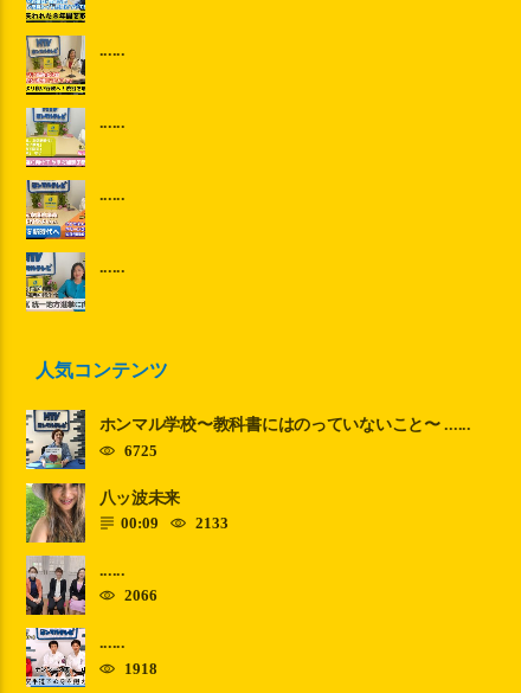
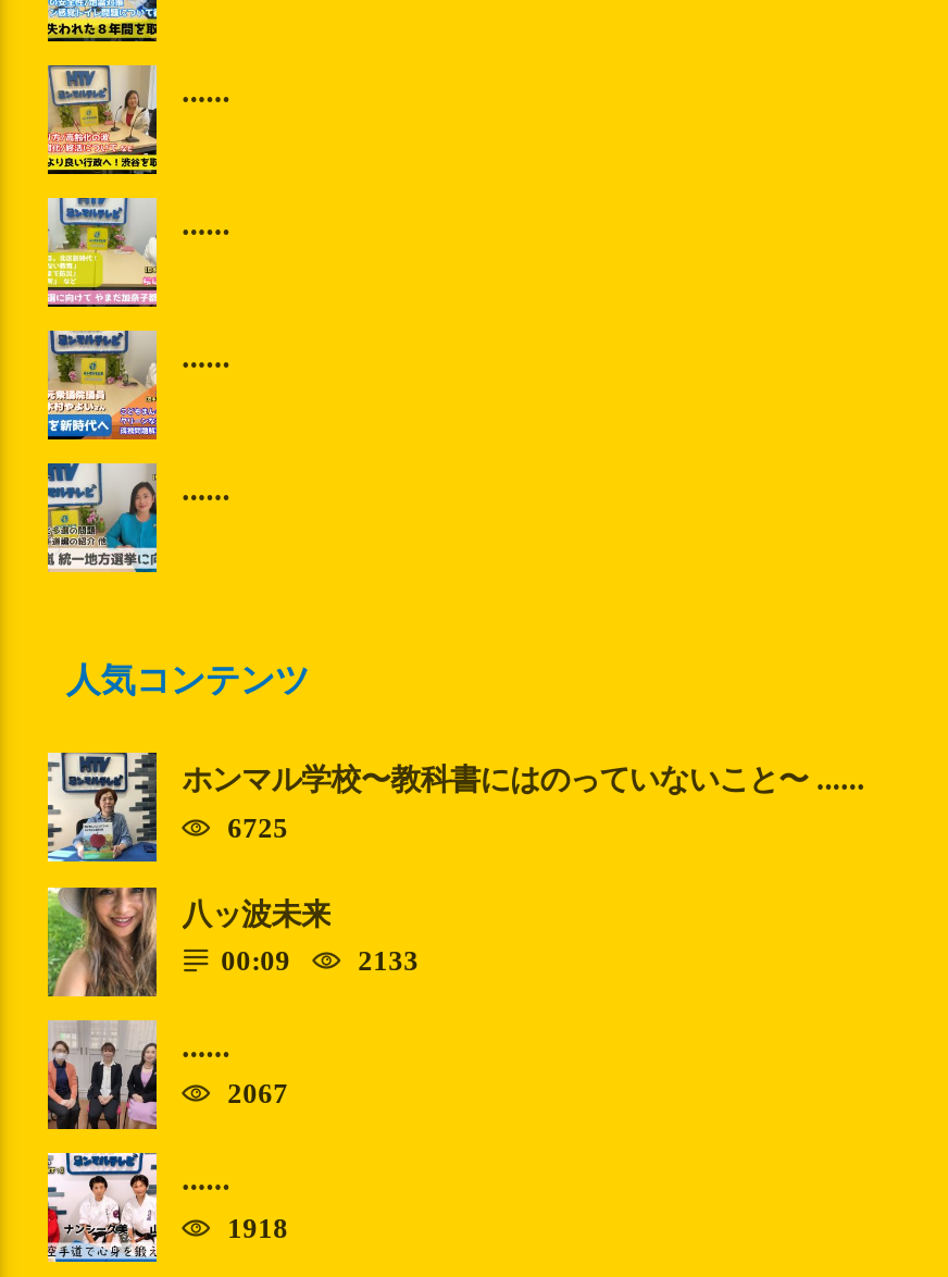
[120,587,157,605] 2066 -> [221,1078,288,1110] 2067

